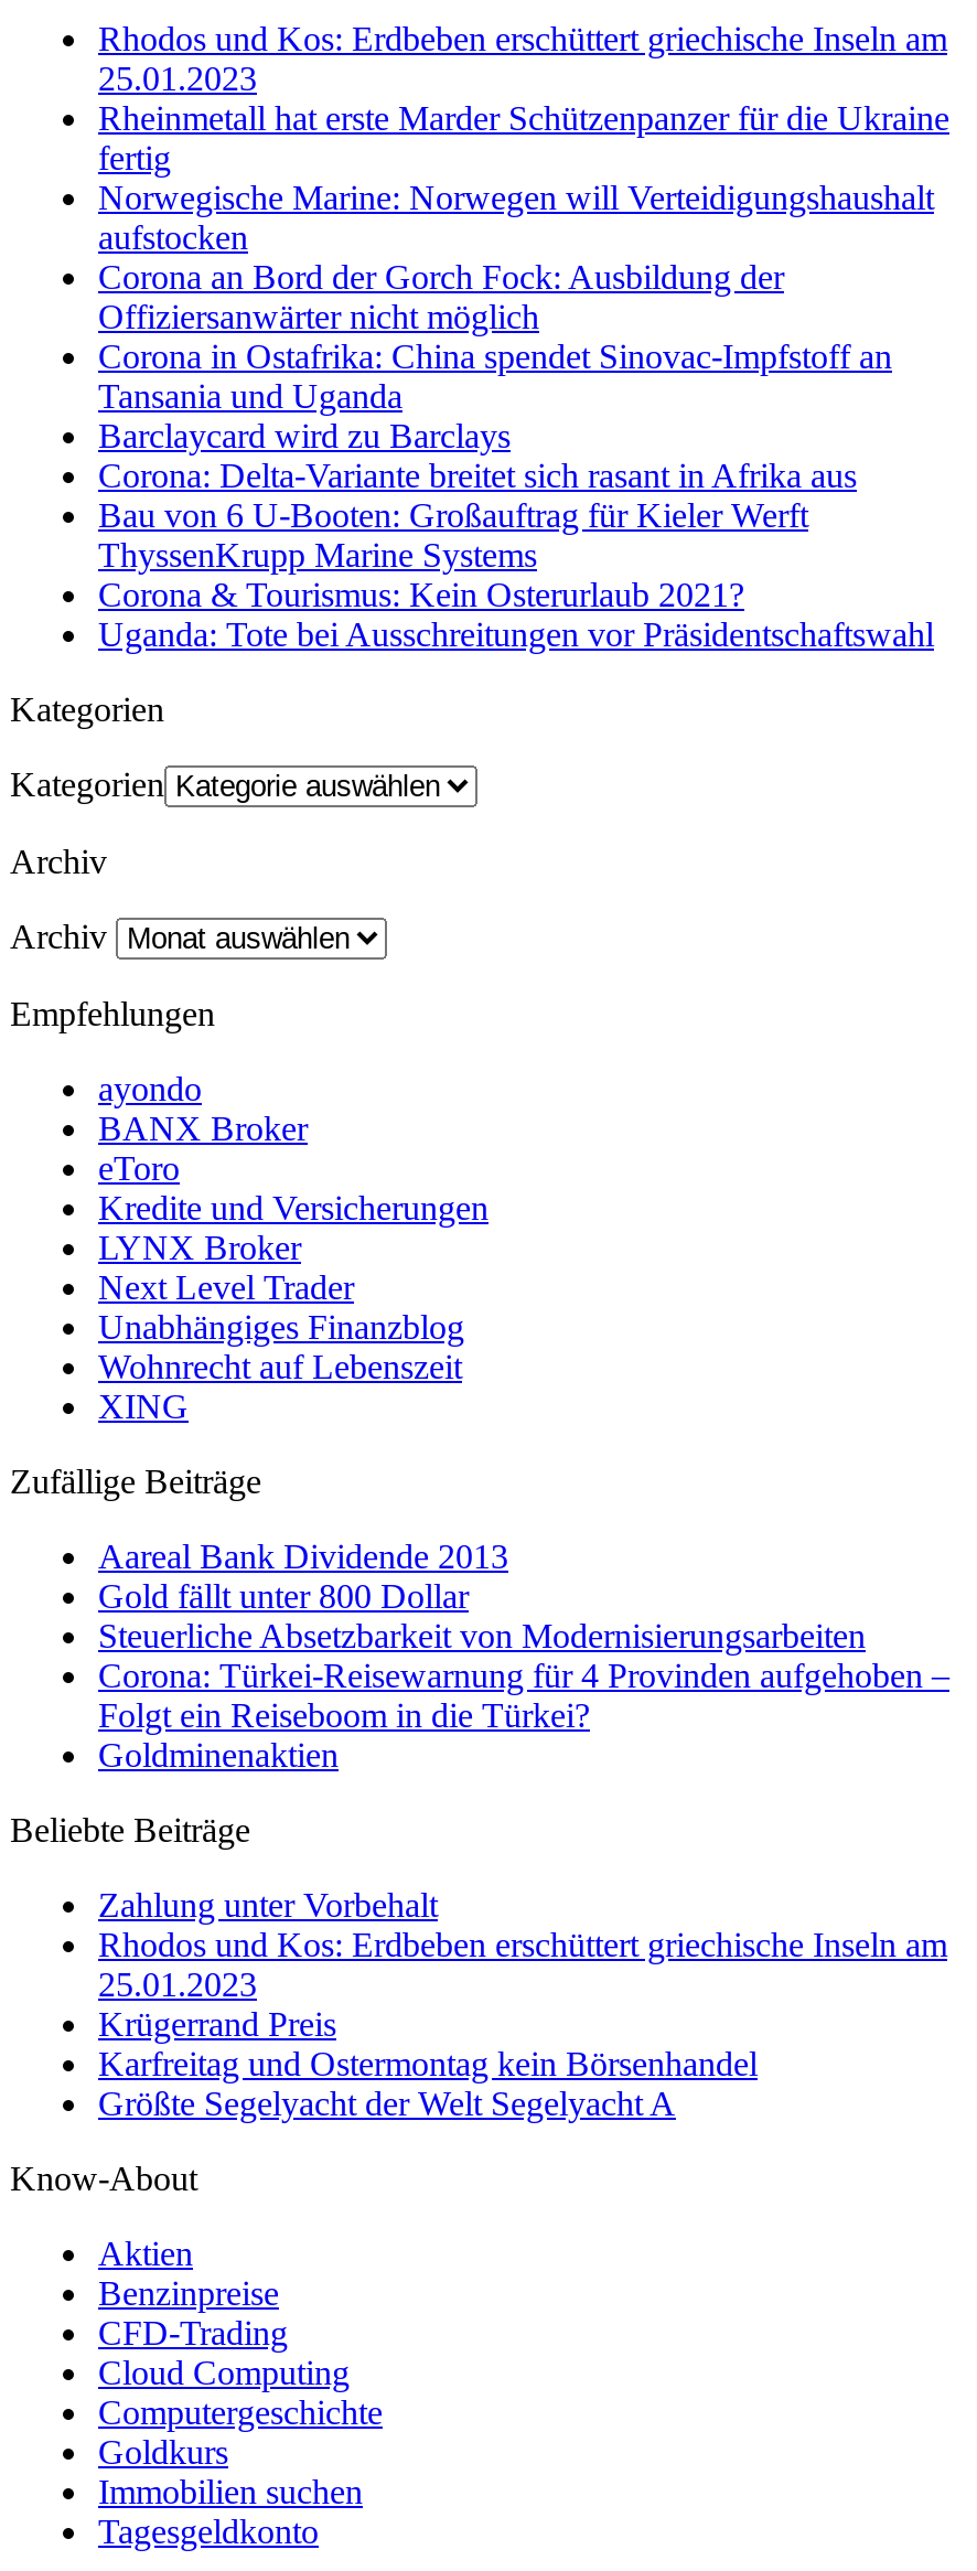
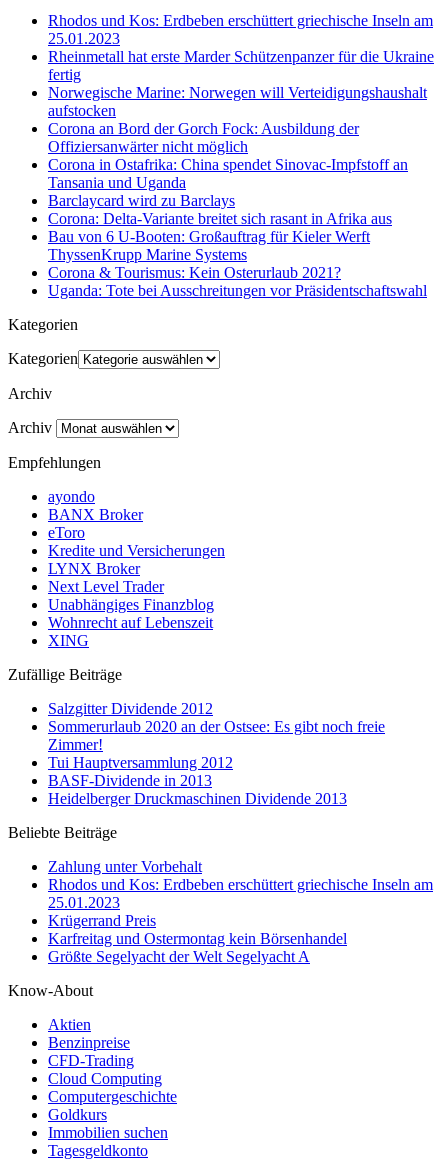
[98,1537,949,1773] Aareal Bank Dividende 2013 | Gold fällt unter 800 Dollar | Steuerliche Absetzbarkeit von Modernisierungsarbeiten | Corona: Türkei-Reisewarnung für 4 Provinden aufgehoben – | Folgt ein Reiseboom in die Türkei? | Goldminenaktien -> [48,700,385,807] Salzgitter Dividende 2012 | Sommerurlaub 2020 an der Ostsee: Es gibt noch freie | Zimmer! | Tui Hauptversammlung 2012 | BASF-Dividende in 2013 | Heidelberger Druckmaschinen Dividende 2013

